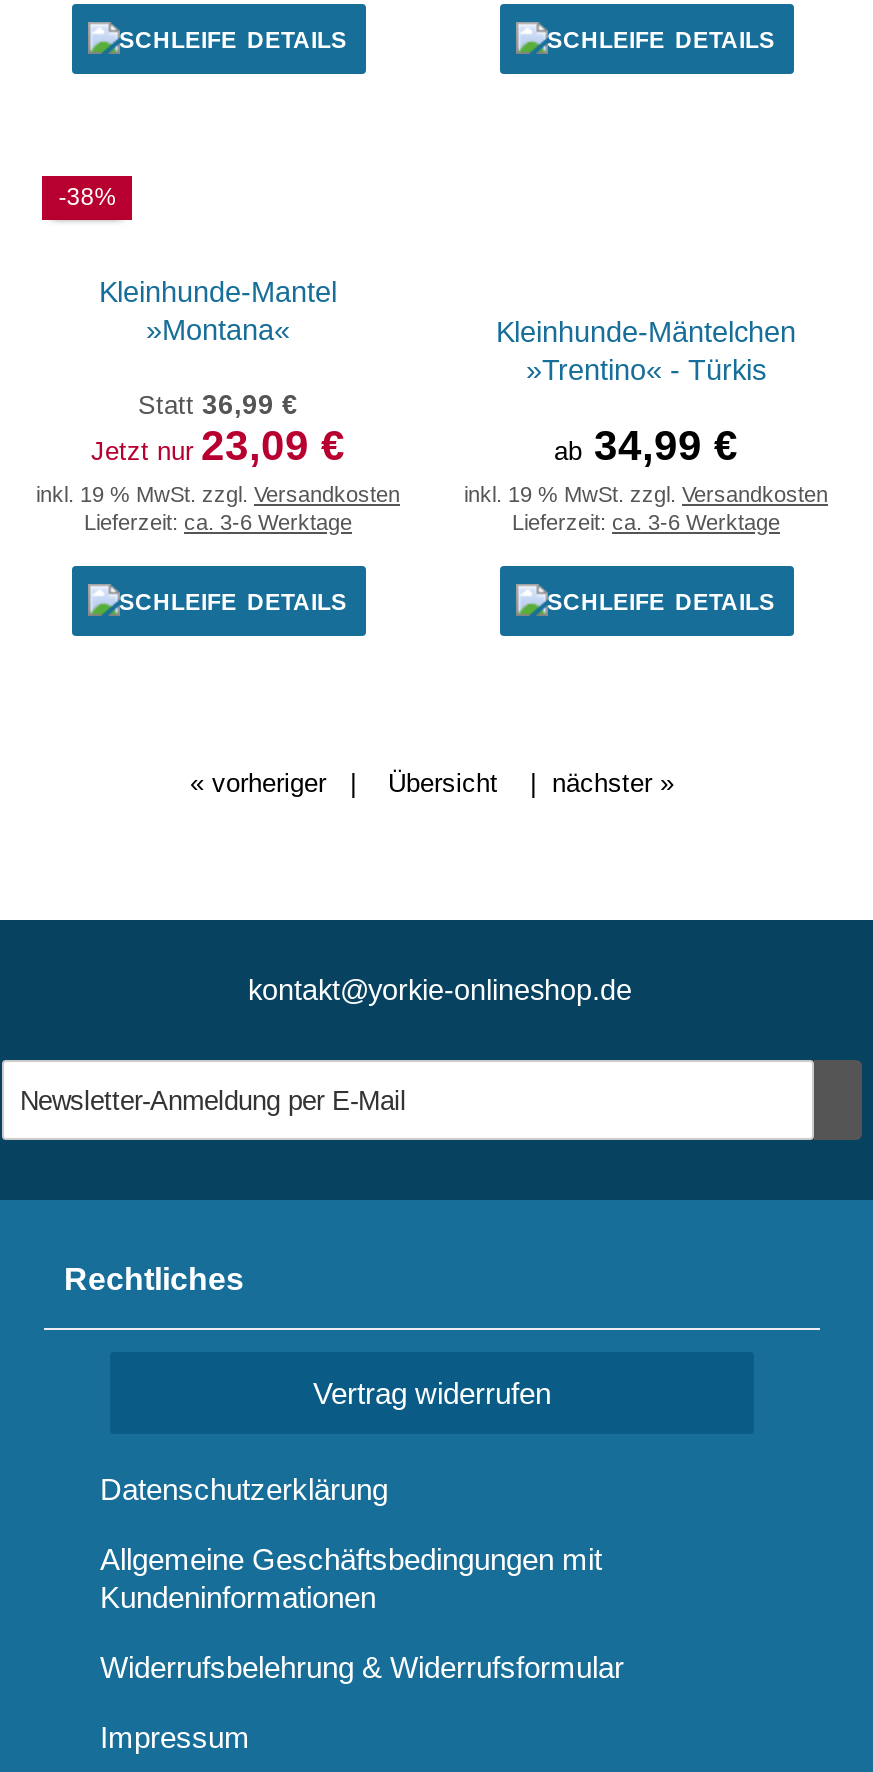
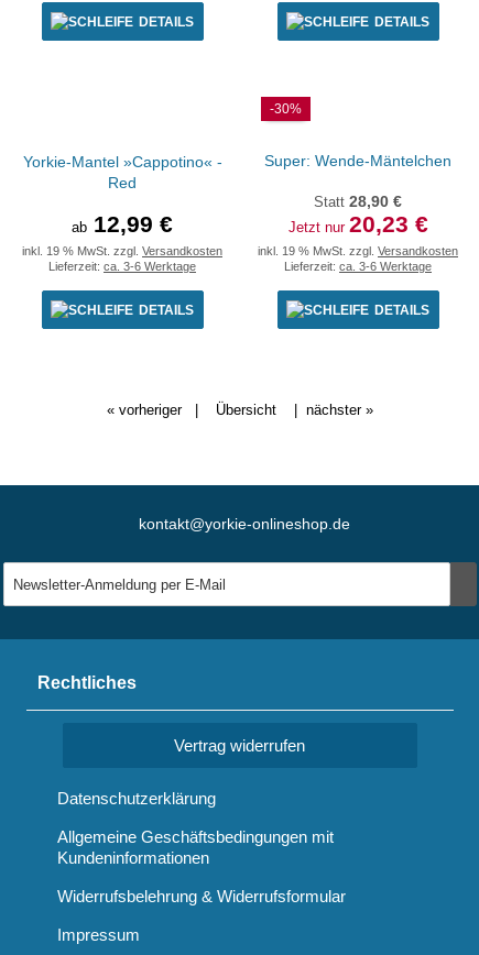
[58,184,345,468] -38% | Kleinhunde-Mantel | »Montana« | Statt 36,99 € | Jetzt nur 23,09 € -> [23,153,222,237] Yorkie-Mantel »Cappotino« - | Red | ab 12,99 €
[496,316,796,468] Kleinhunde-Mäntelchen | »Trentino« - Türkis | ab 34,99 € -> [264,101,451,237] -30% | Super: Wende-Mäntelchen | Statt 28,90 € | Jetzt nur 20,23 €

